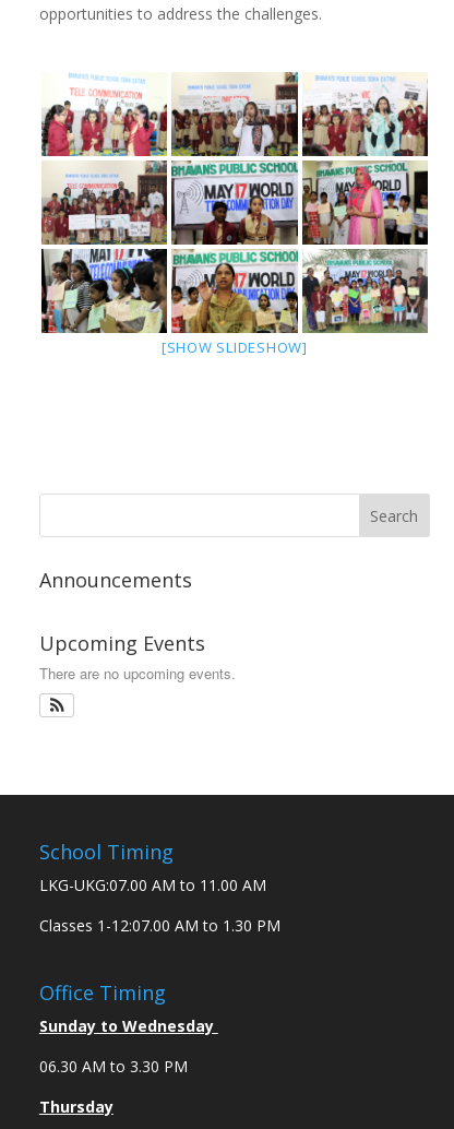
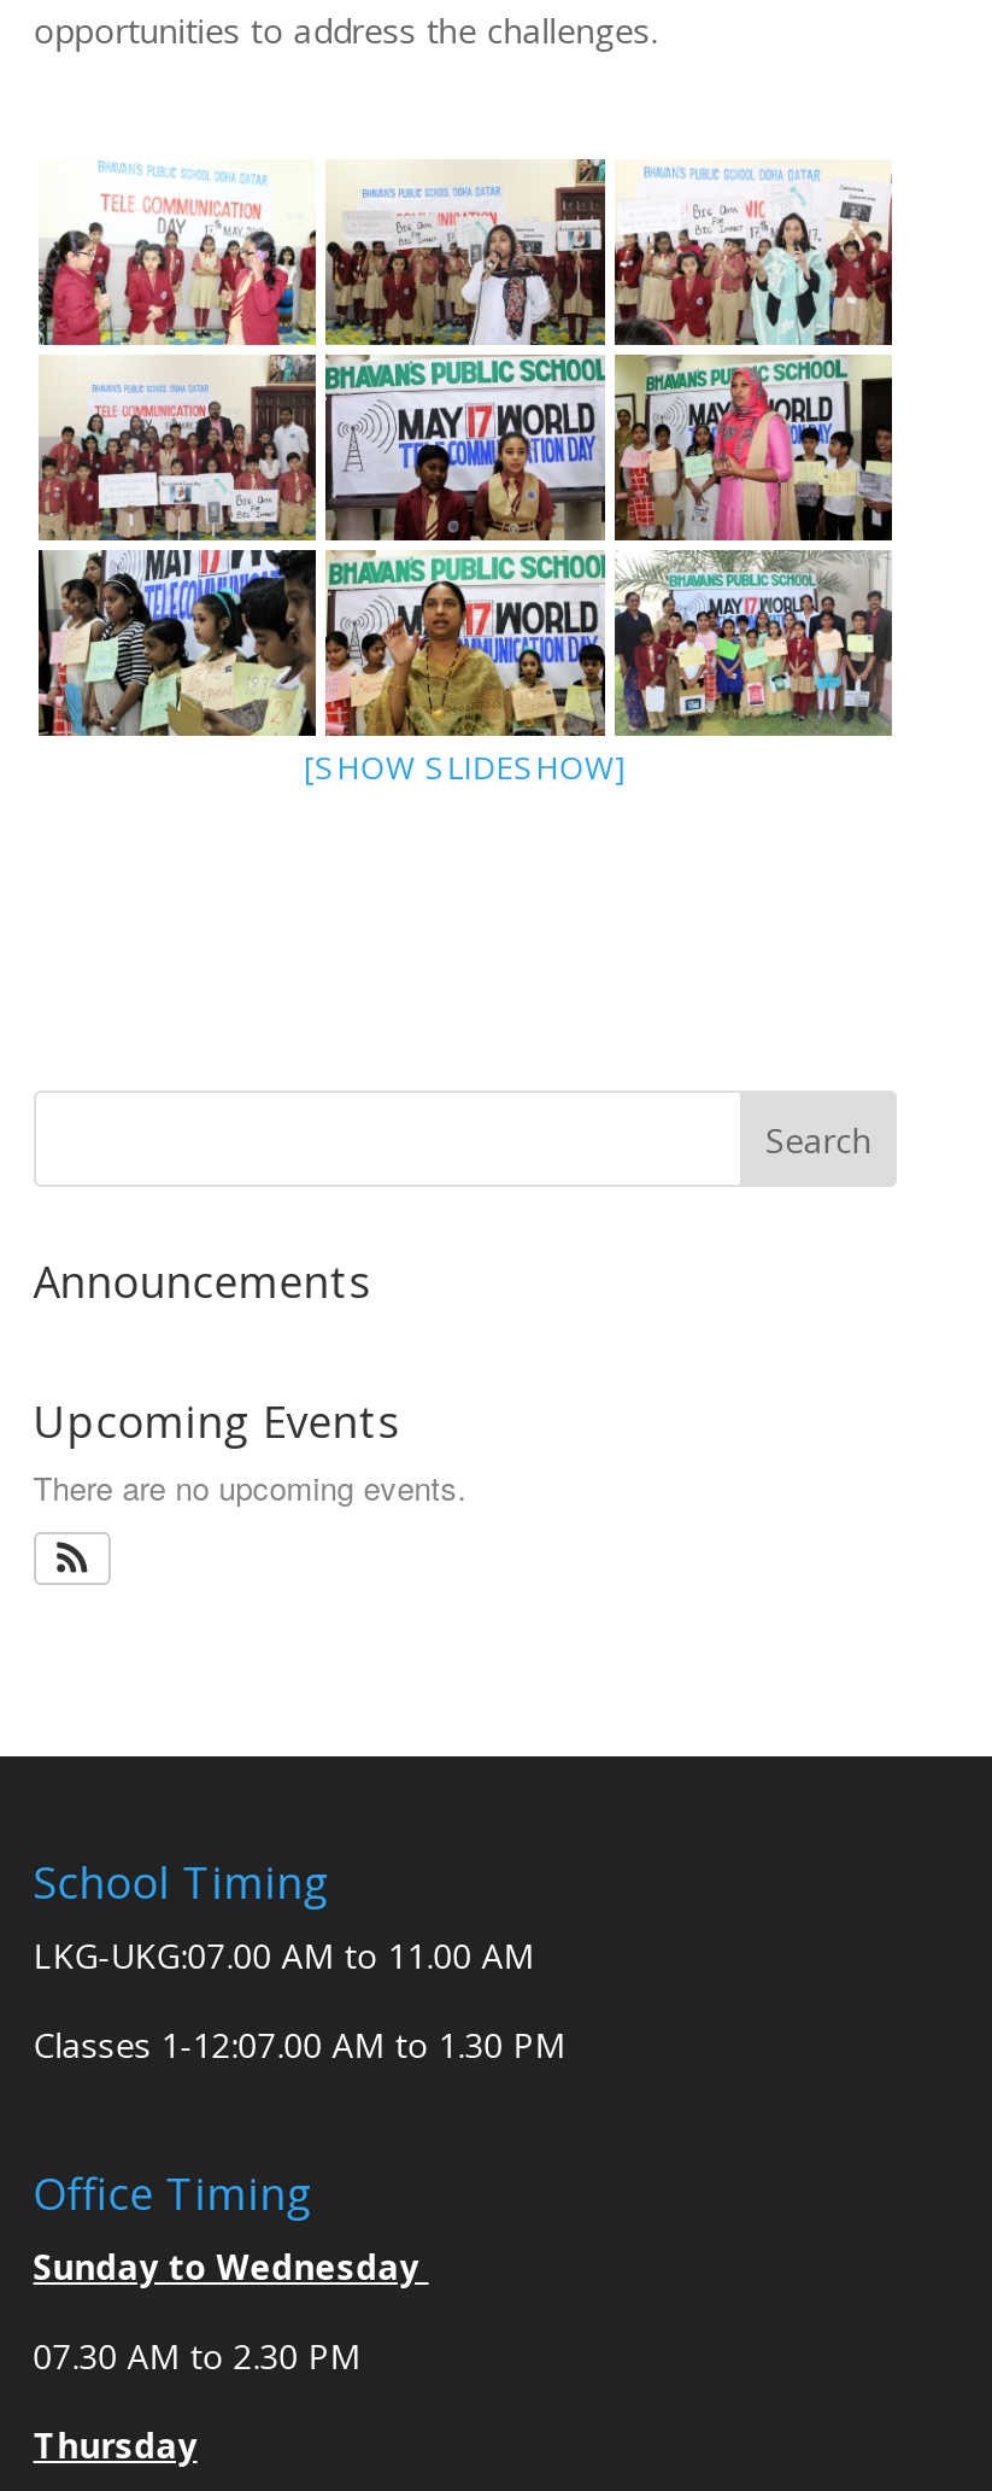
[39,1056,187,1077] 06.30 AM to 3.30 PM -> [33,2333,361,2379] 07.30 AM to 2.30 PM

